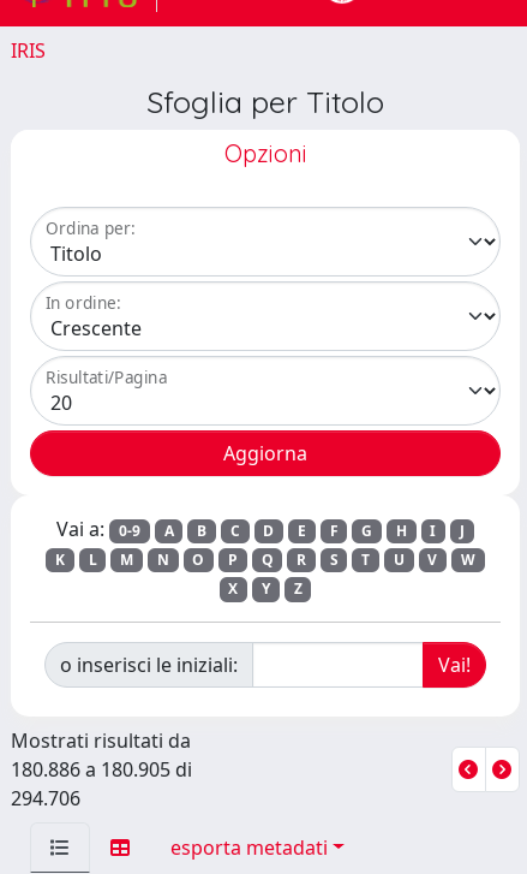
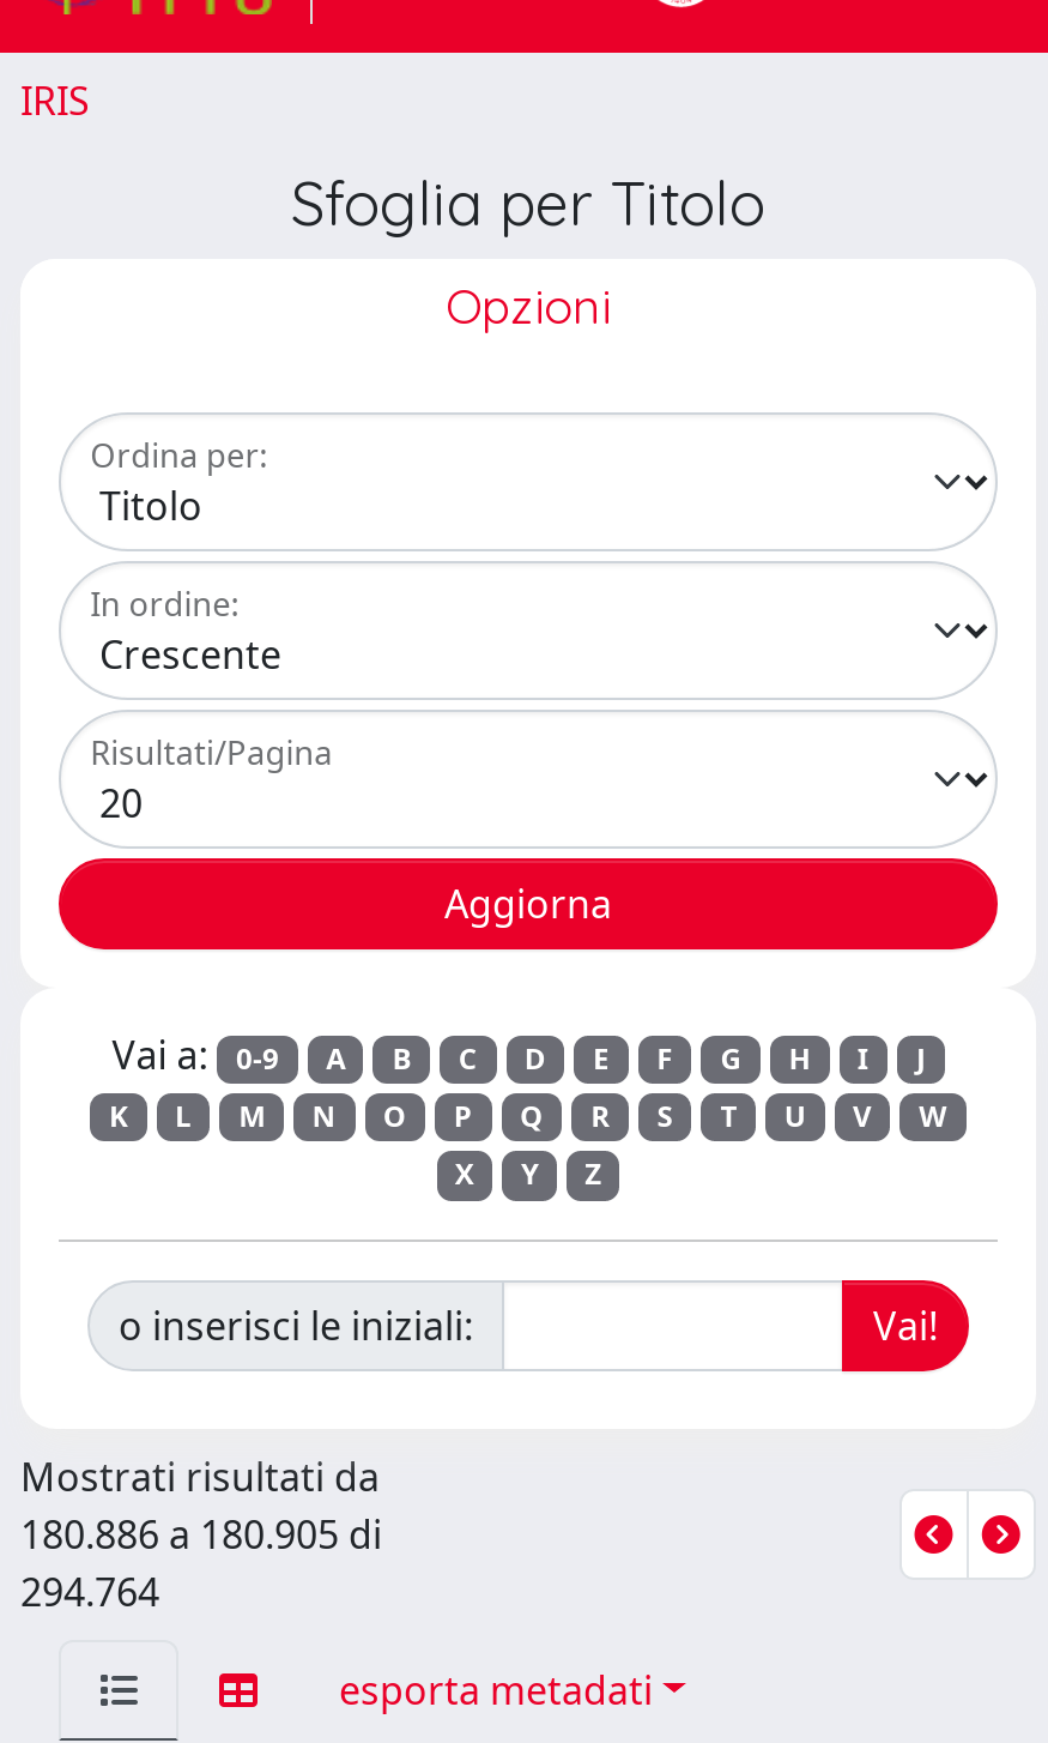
[11,785,80,811] 294.706 -> [20,1565,159,1617] 294.764

